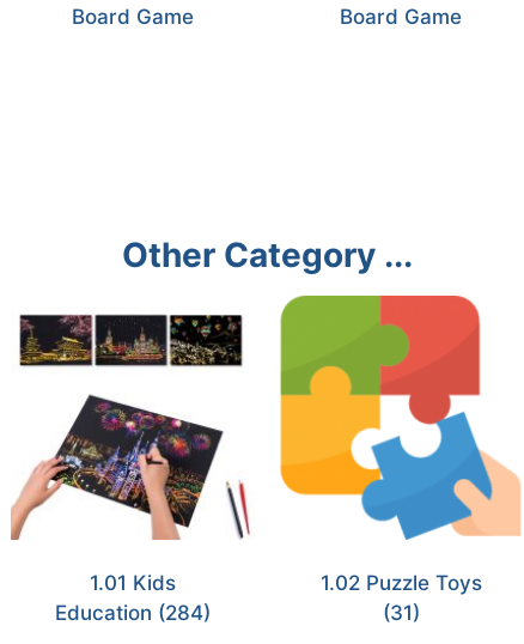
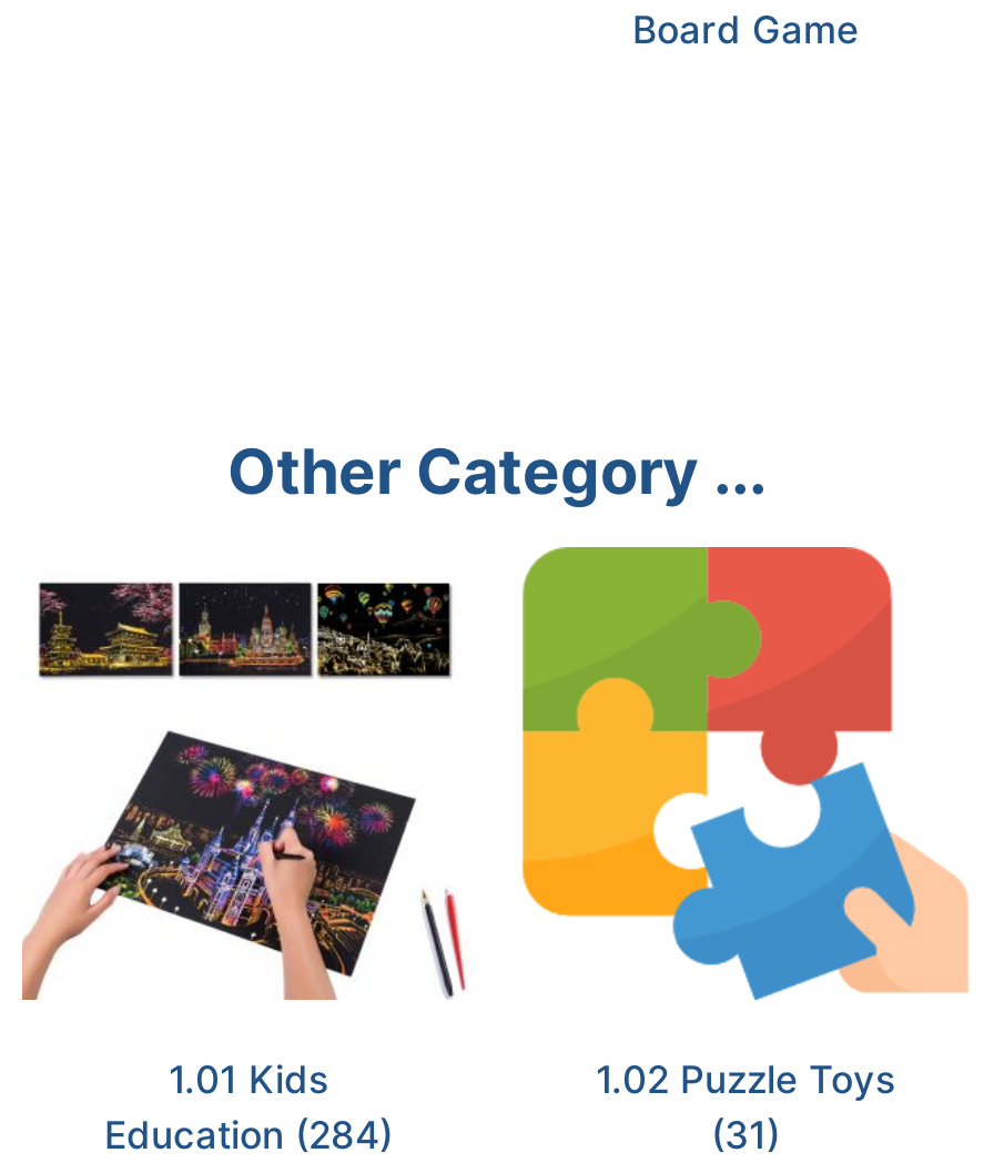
[72,4,194,28] Board Game -> none

